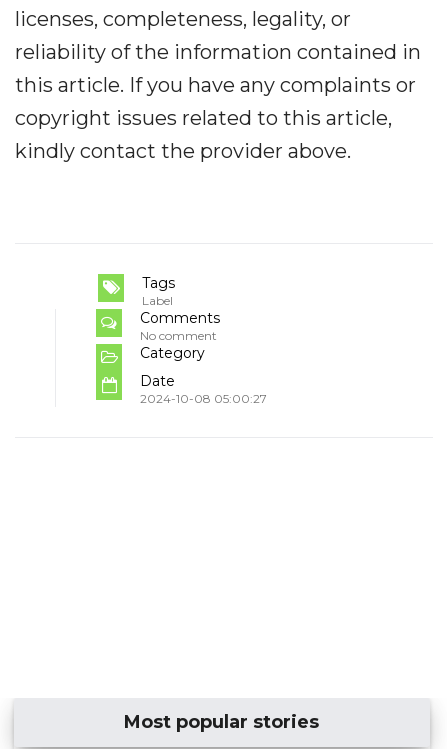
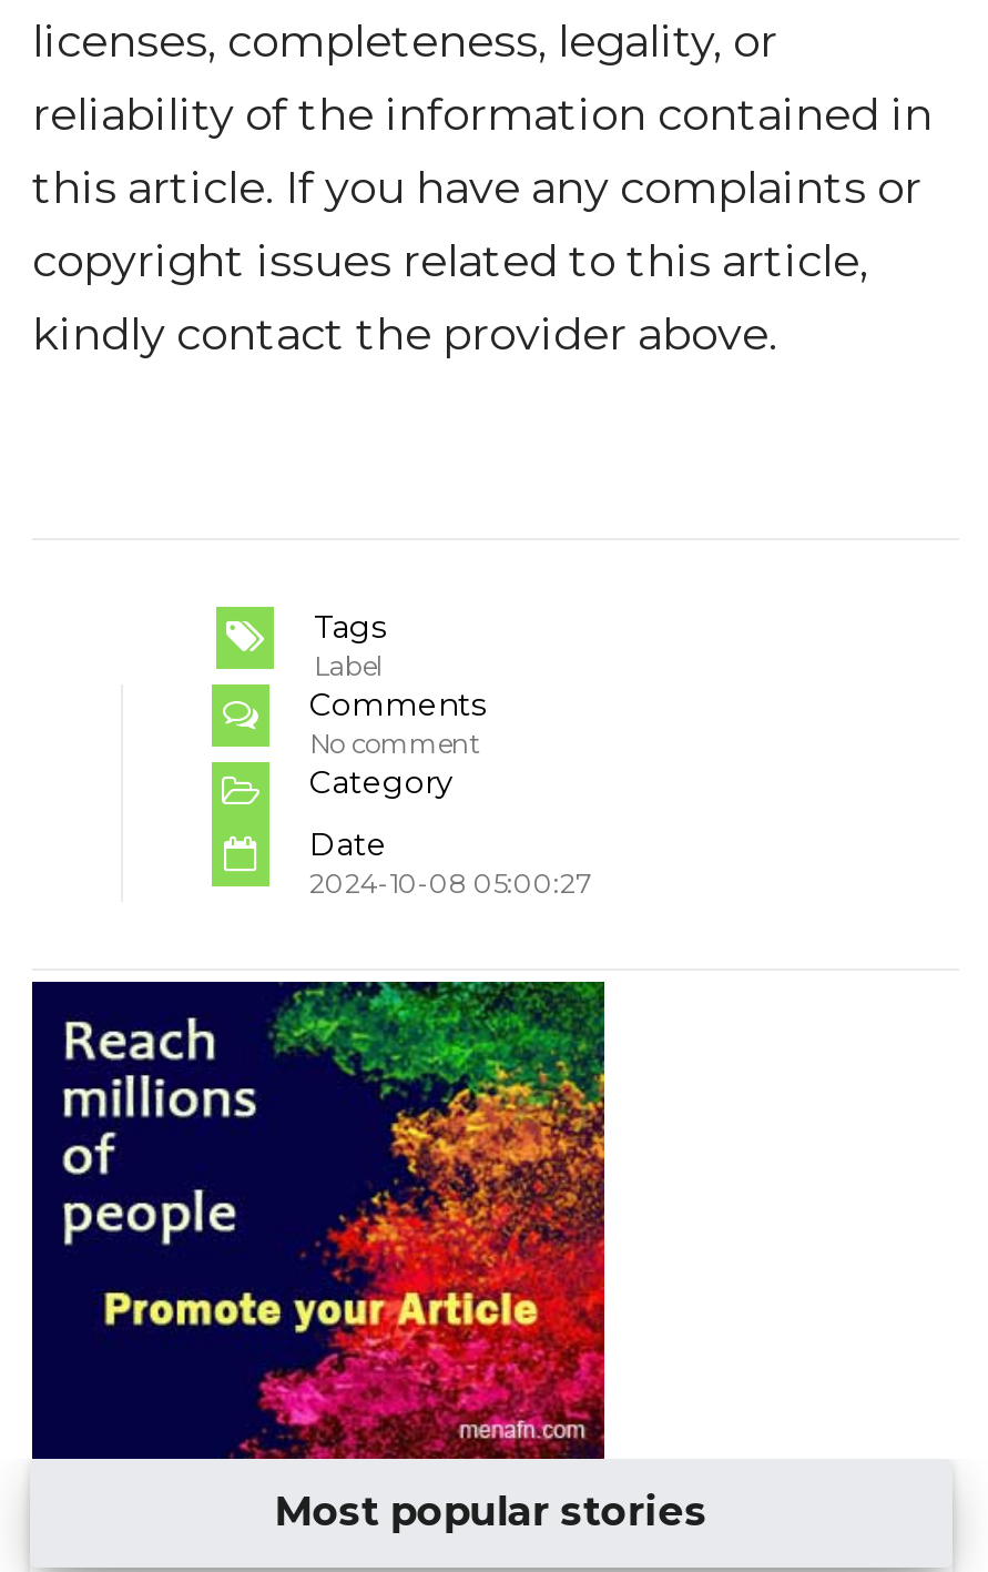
none -> [30,980,607,1461] [image]

